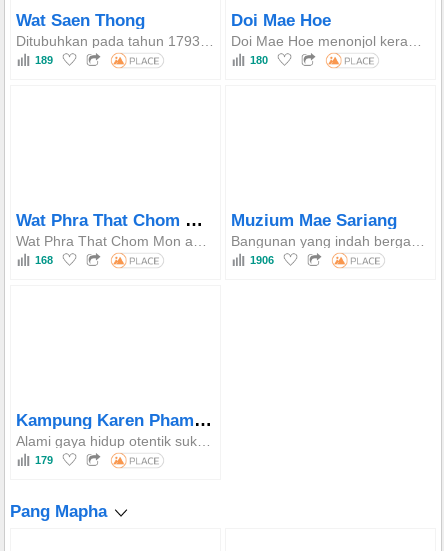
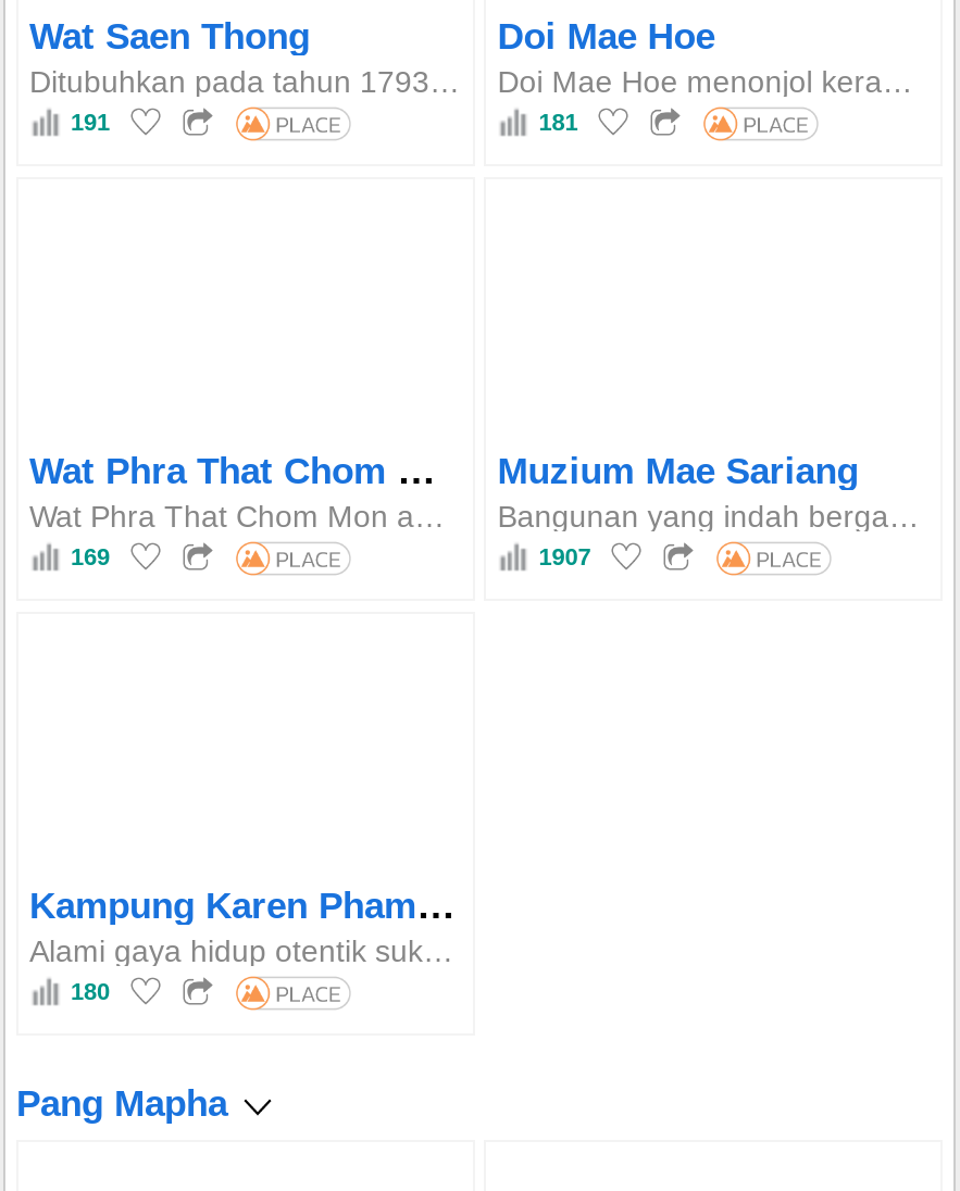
[35,54,53,66] 189 -> [71,109,110,135] 191
[250,54,268,66] 180 -> [539,109,578,135] 181
[35,254,53,266] 168 -> [71,544,110,570] 169
[250,254,274,266] 1906 -> [539,544,591,570] 1907
[35,454,53,466] 179 -> [71,978,110,1005] 180

